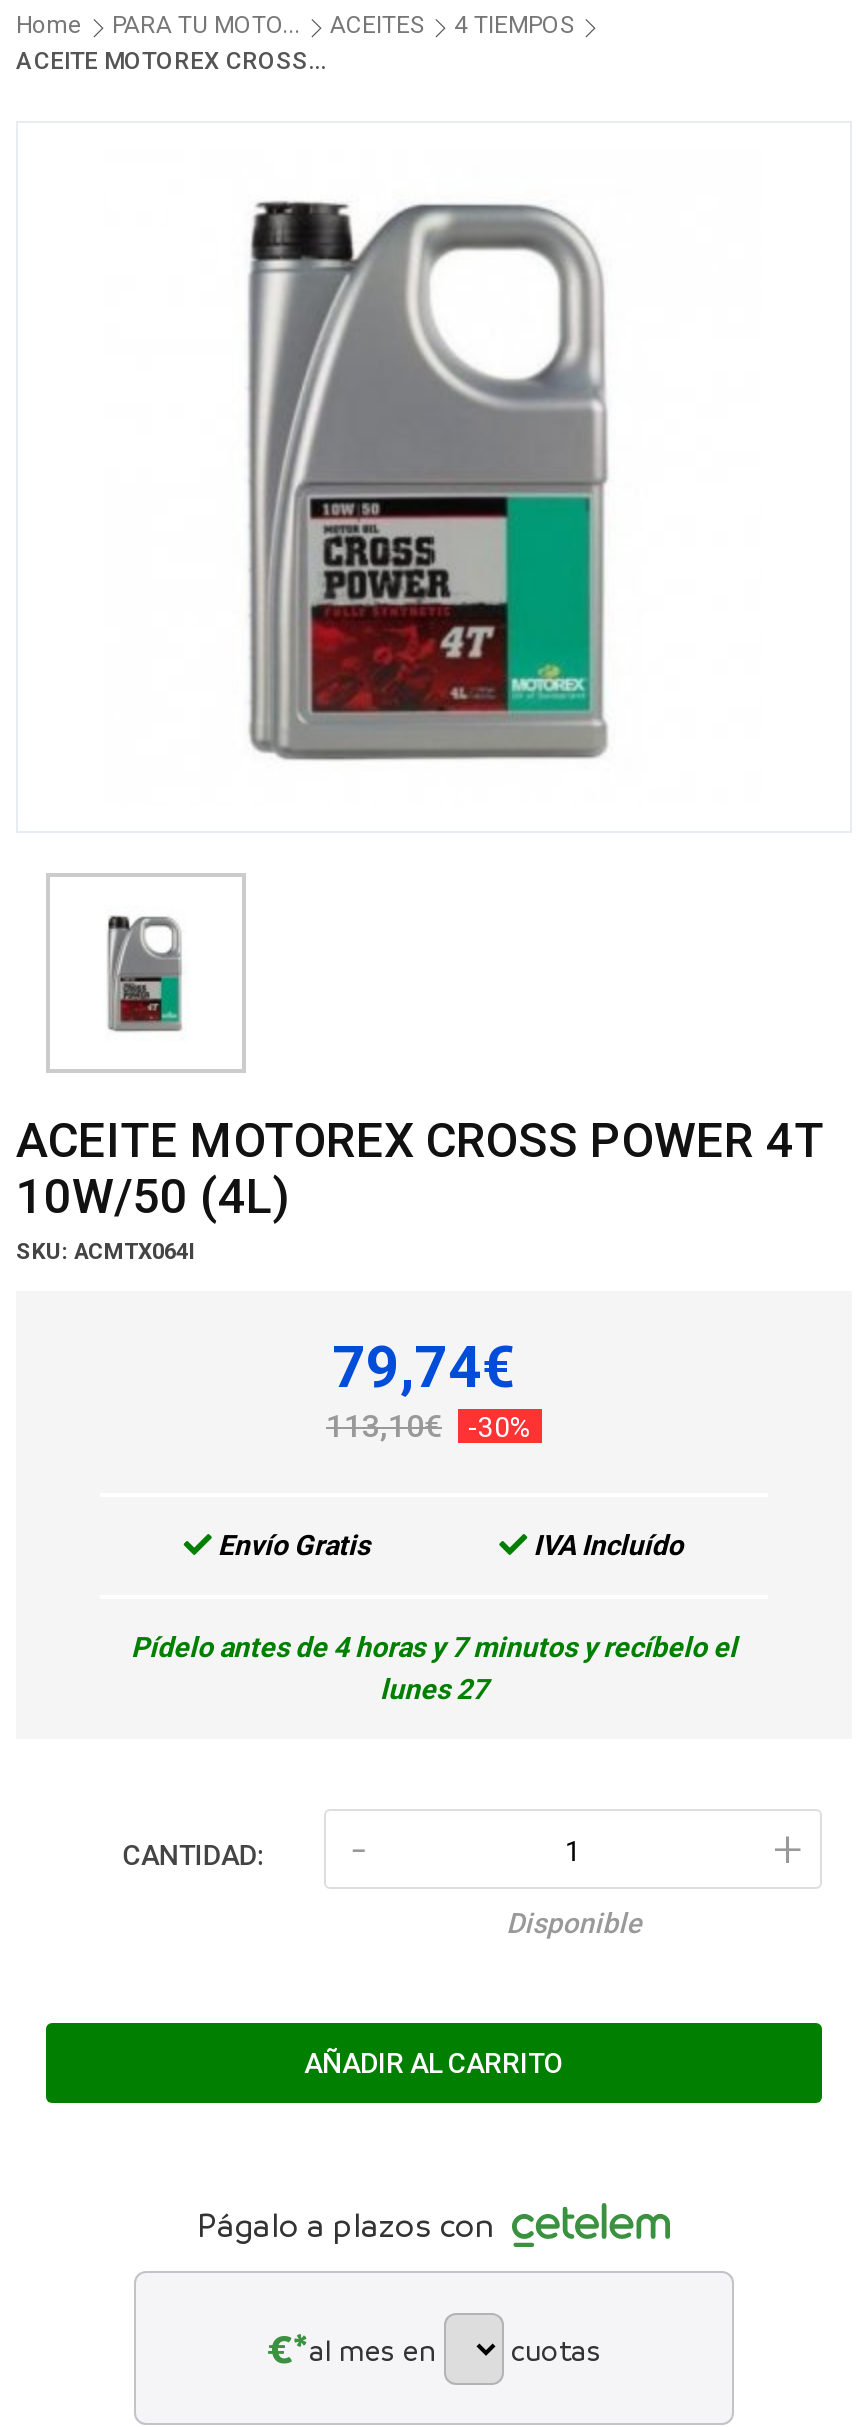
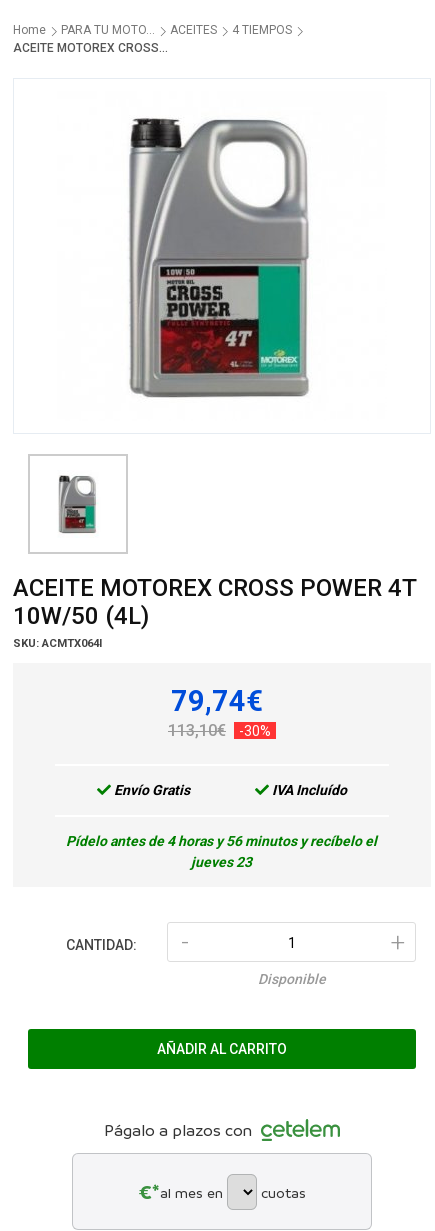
[131,1631,737,1705] Pídelo antes de 4 horas y 7 minutos y recíbelo el | lunes 27 -> [66,833,377,870] Pídelo antes de 4 horas y 56 minutos y recíbelo el | jueves 23

